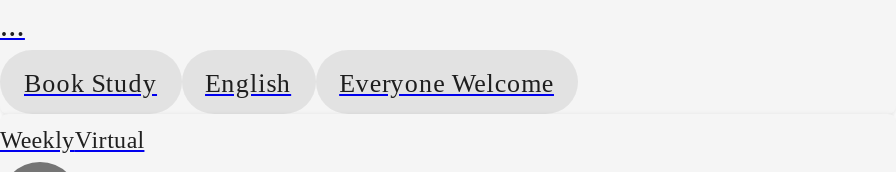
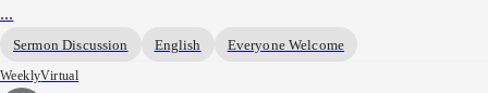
[24,67,157,97] Book Study -> [13,36,128,52] Sermon Discussion

